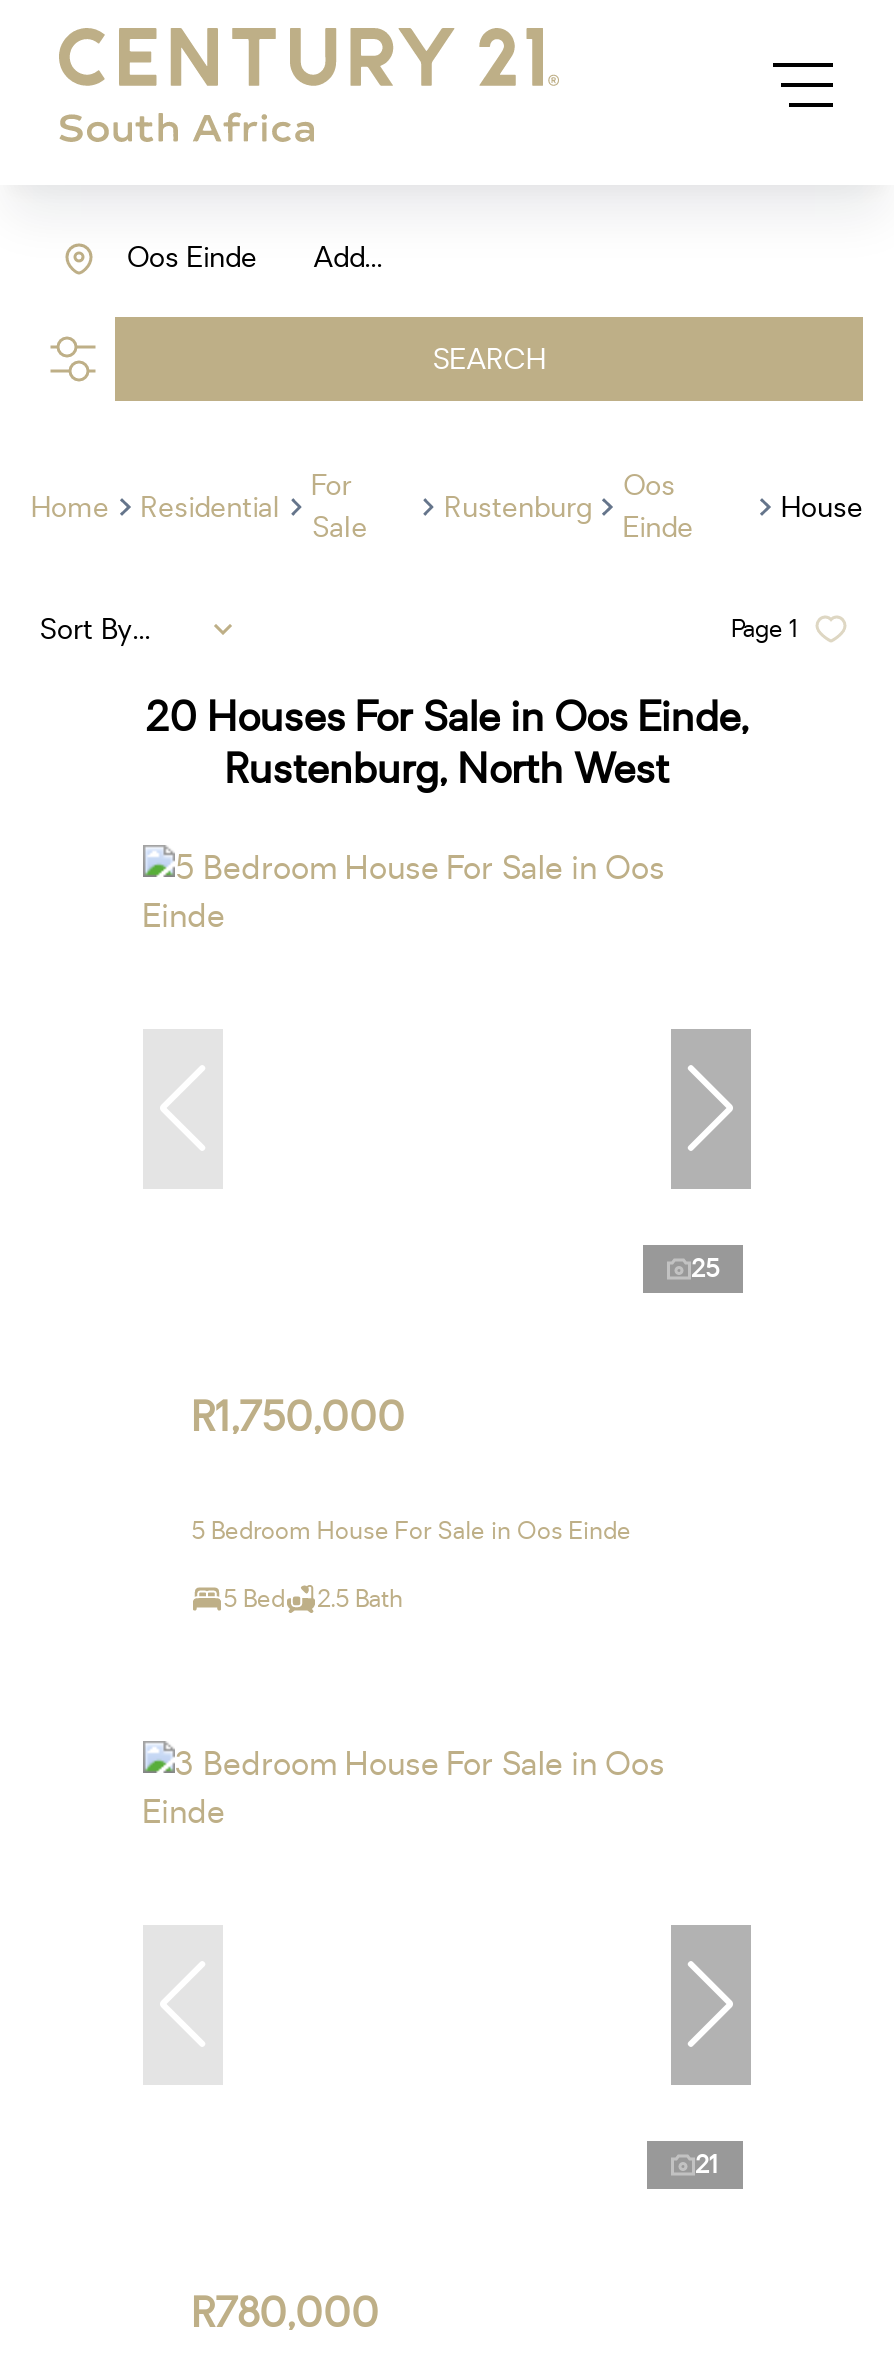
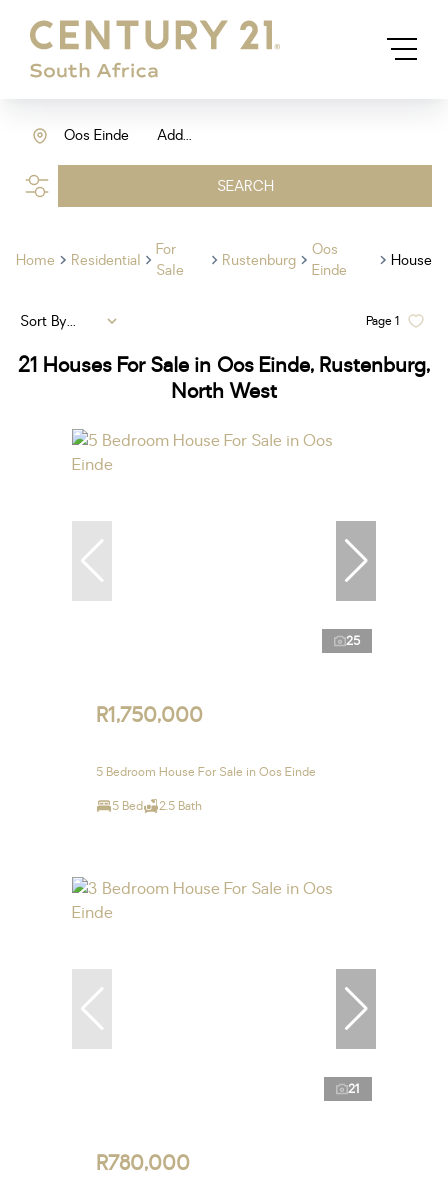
[145,691,749,797] 20 Houses For Sale in Oos Einde, | Rustenburg, North West -> [18,352,430,405] 21 Houses For Sale in Oos Einde, Rustenburg, | North West

